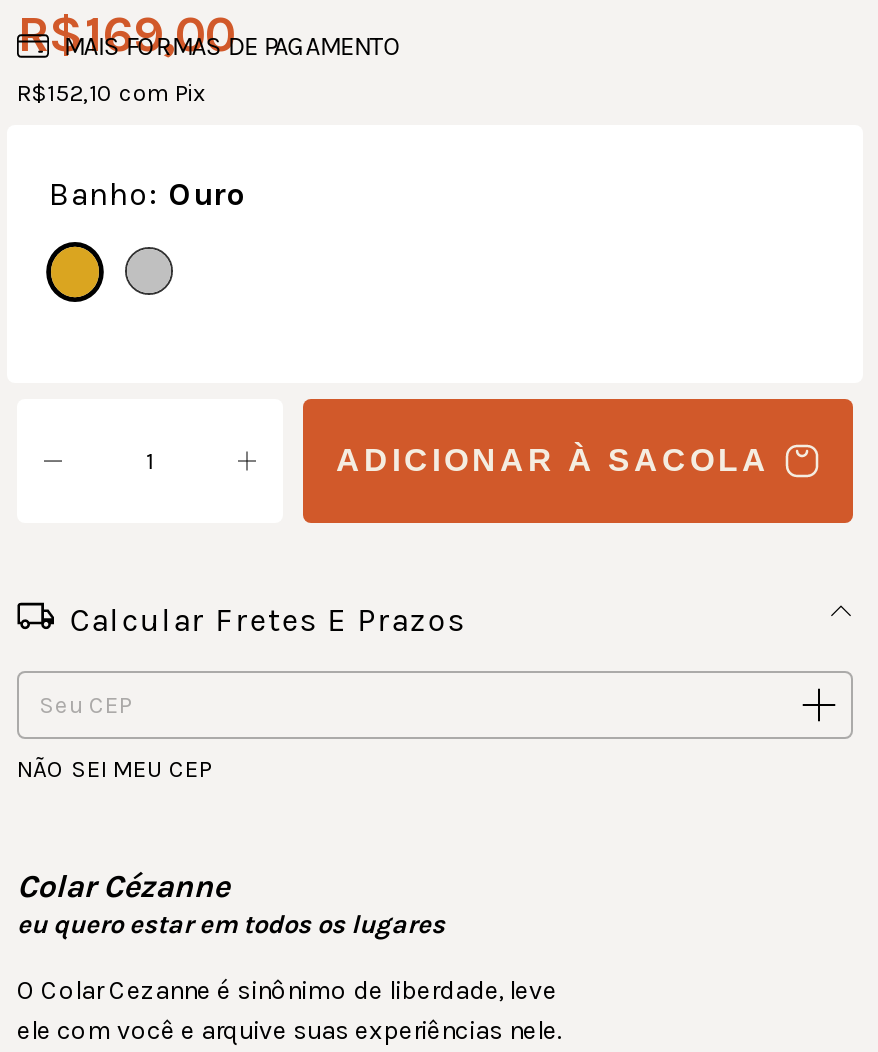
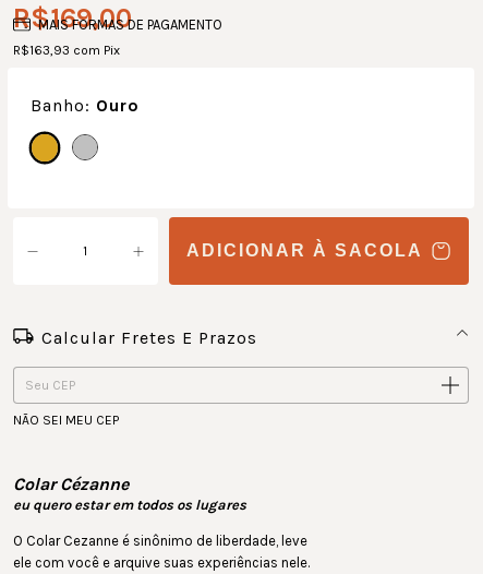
[17,79,205,107] R$152,10 com Pix -> [13,43,120,58] R$163,93 com Pix

